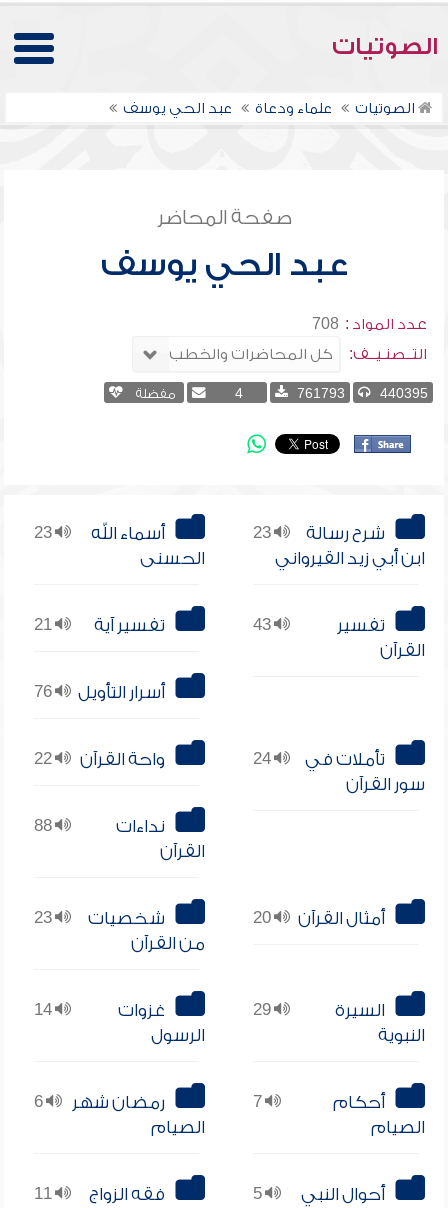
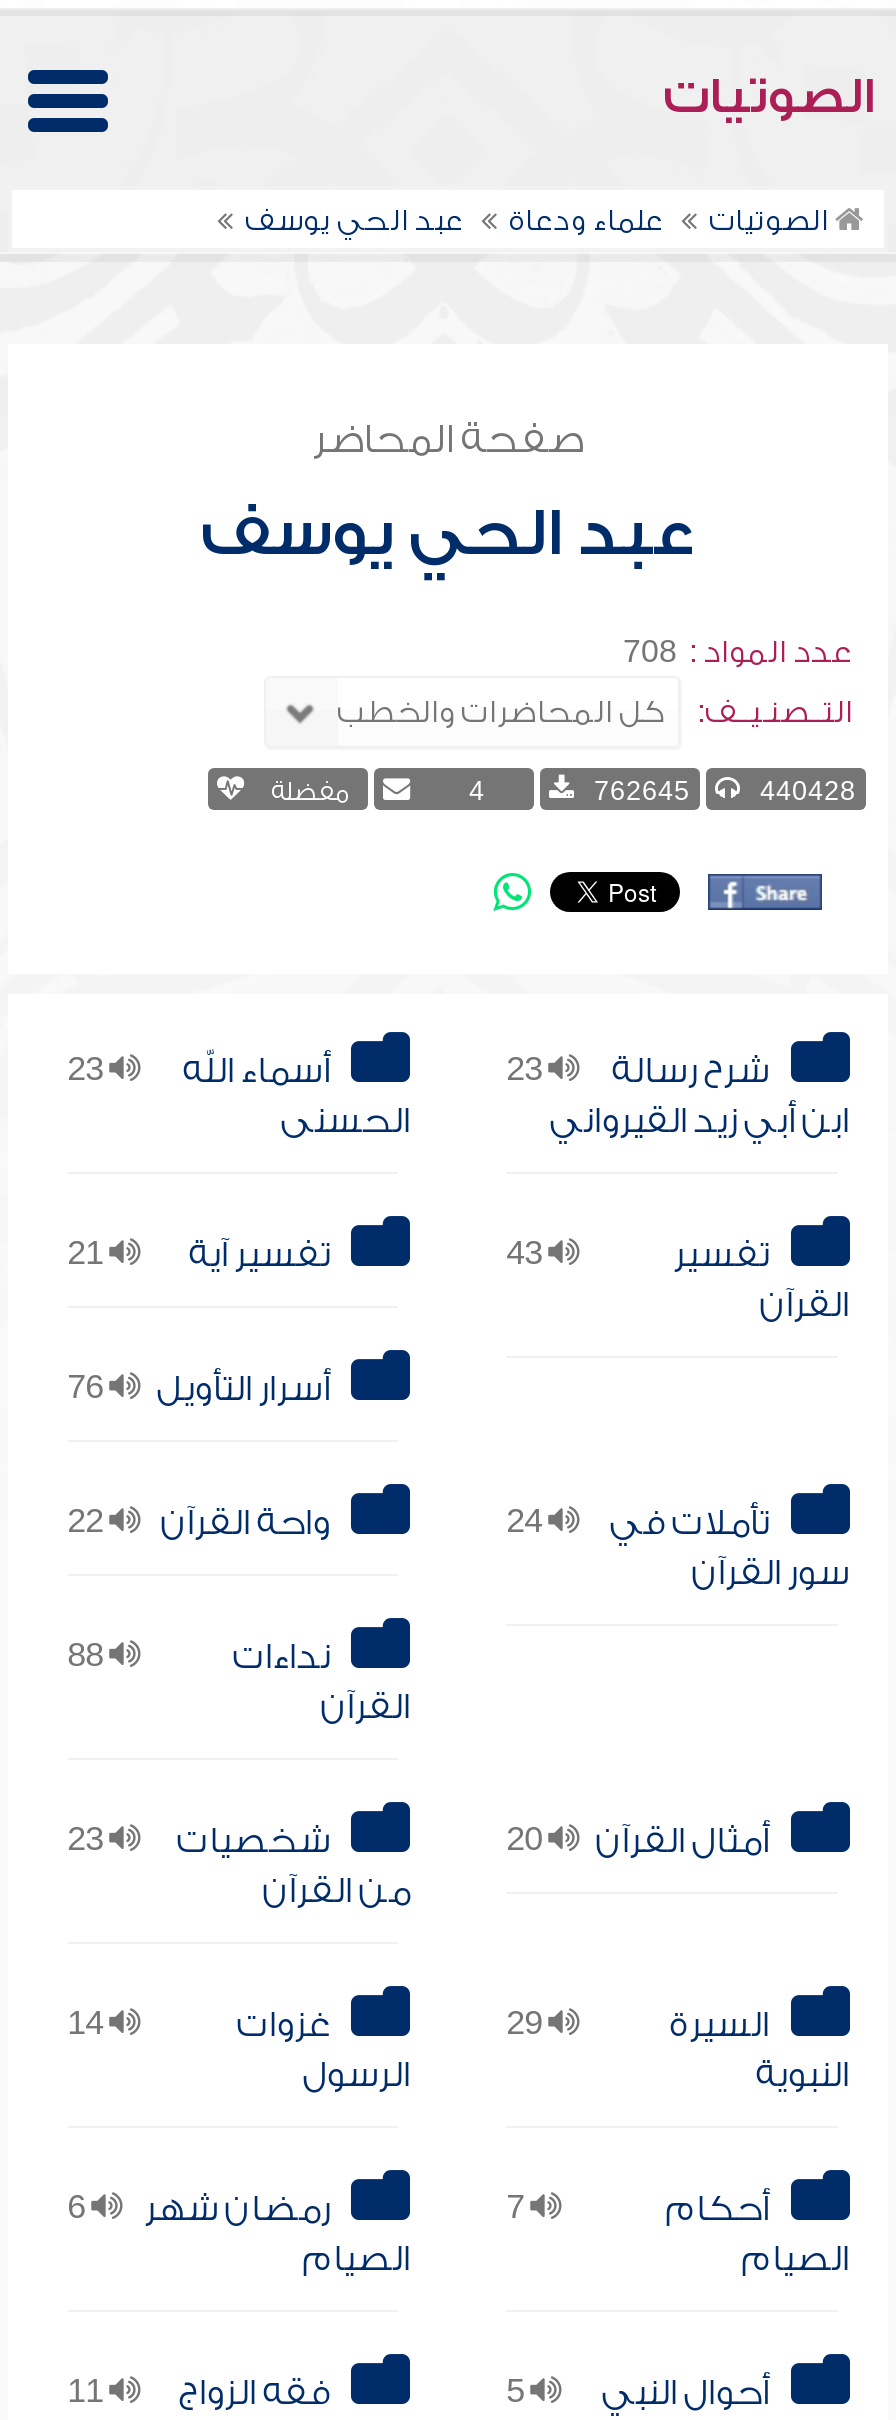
[297,387,345,401] 761793 -> [594,778,690,806] 762645
[380,387,428,401] 440395 -> [760,778,856,806] 440428

